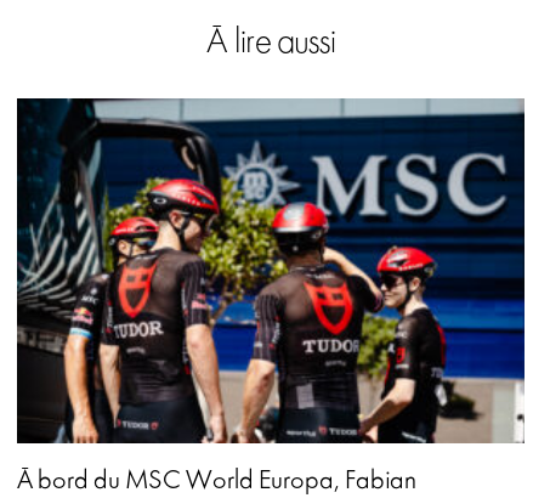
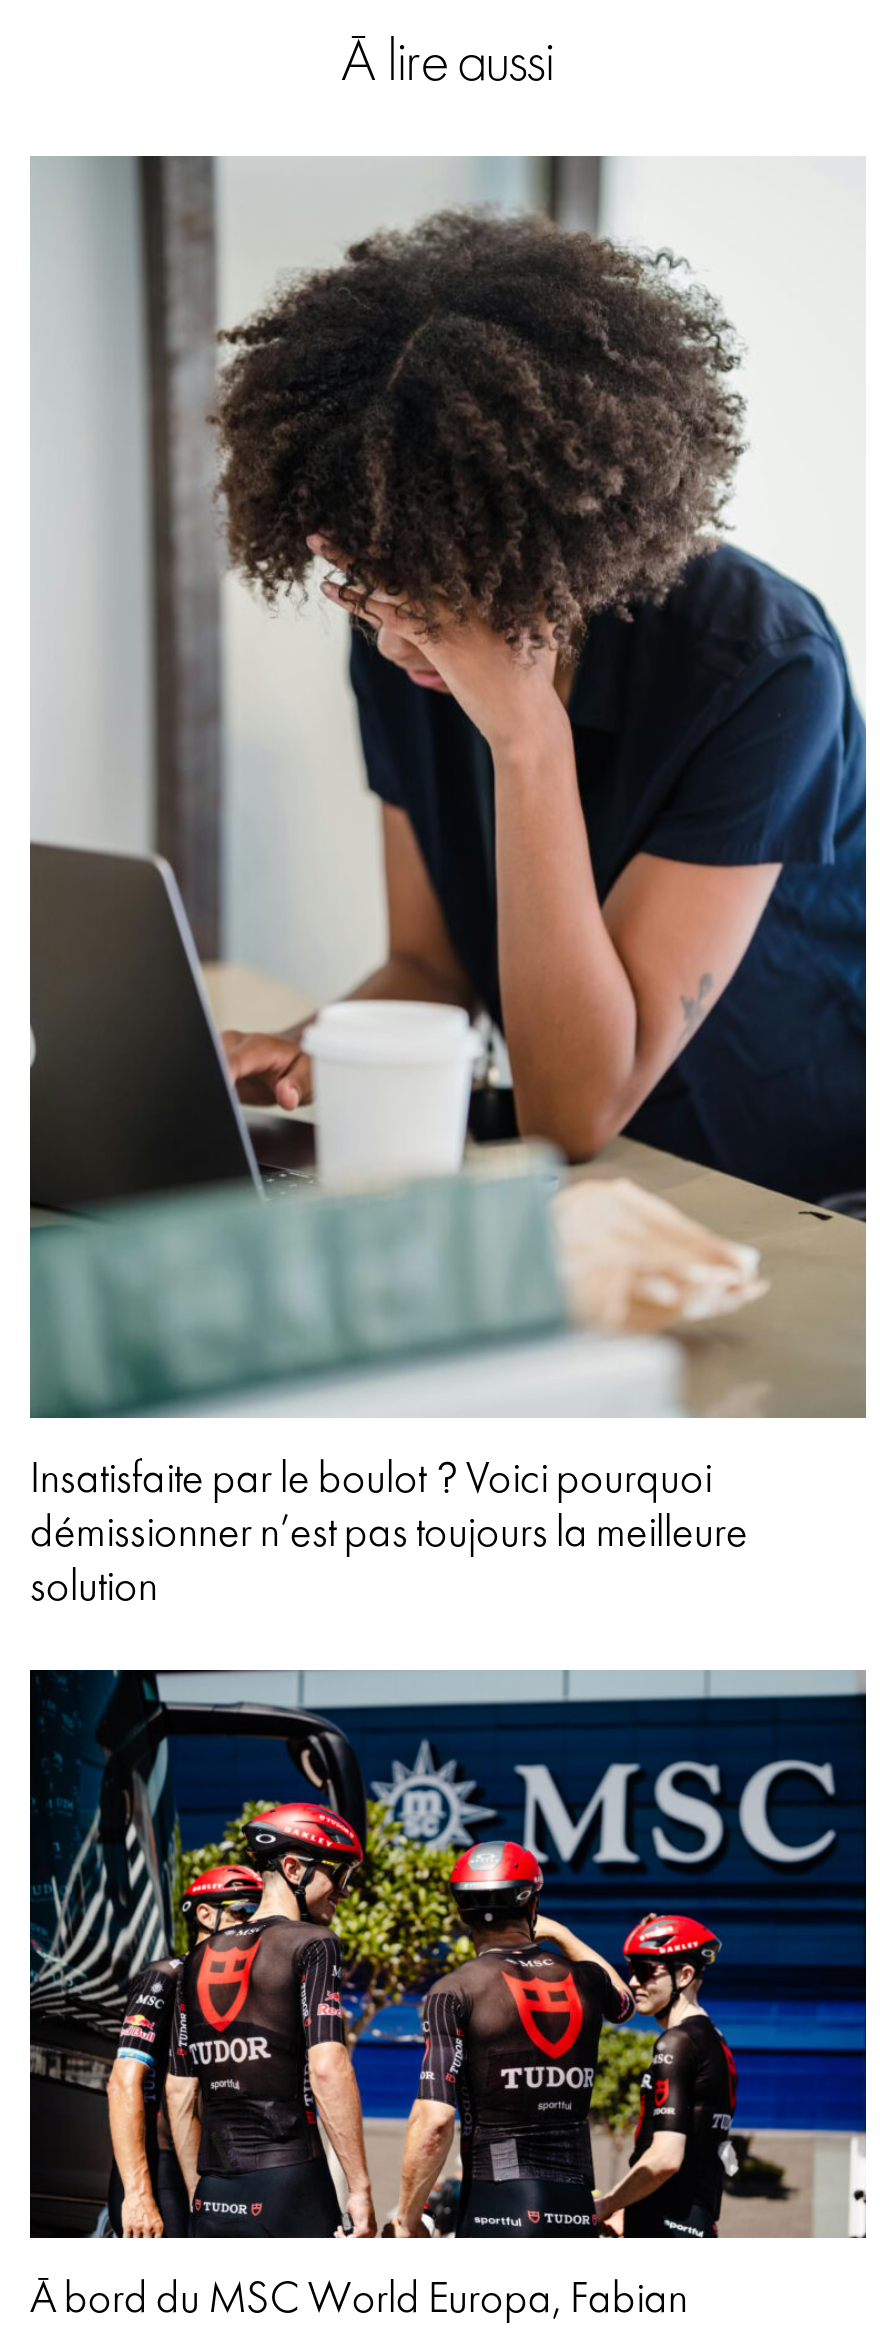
none -> [28,155,868,1611] [image] | Insatisfaite par le boulot ? Voici pourquoi | démissionner n’est pas toujours la meilleure | solution

